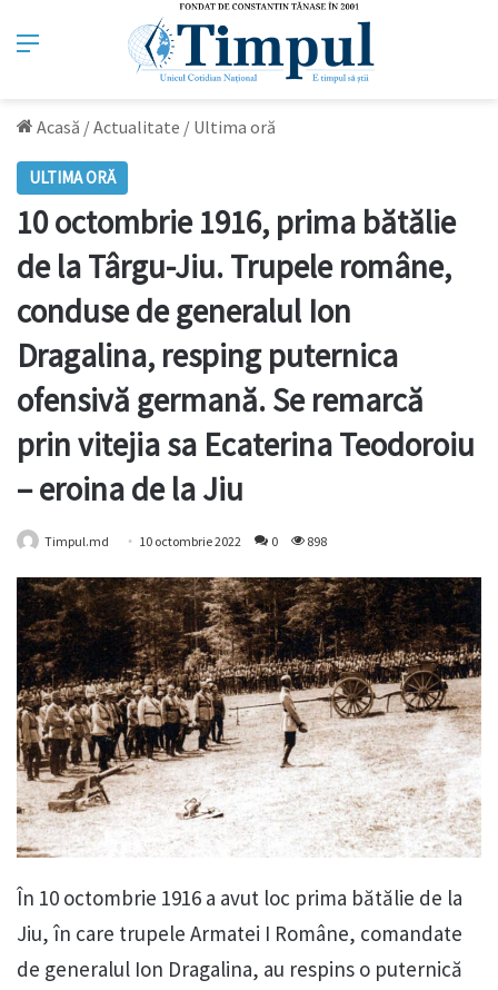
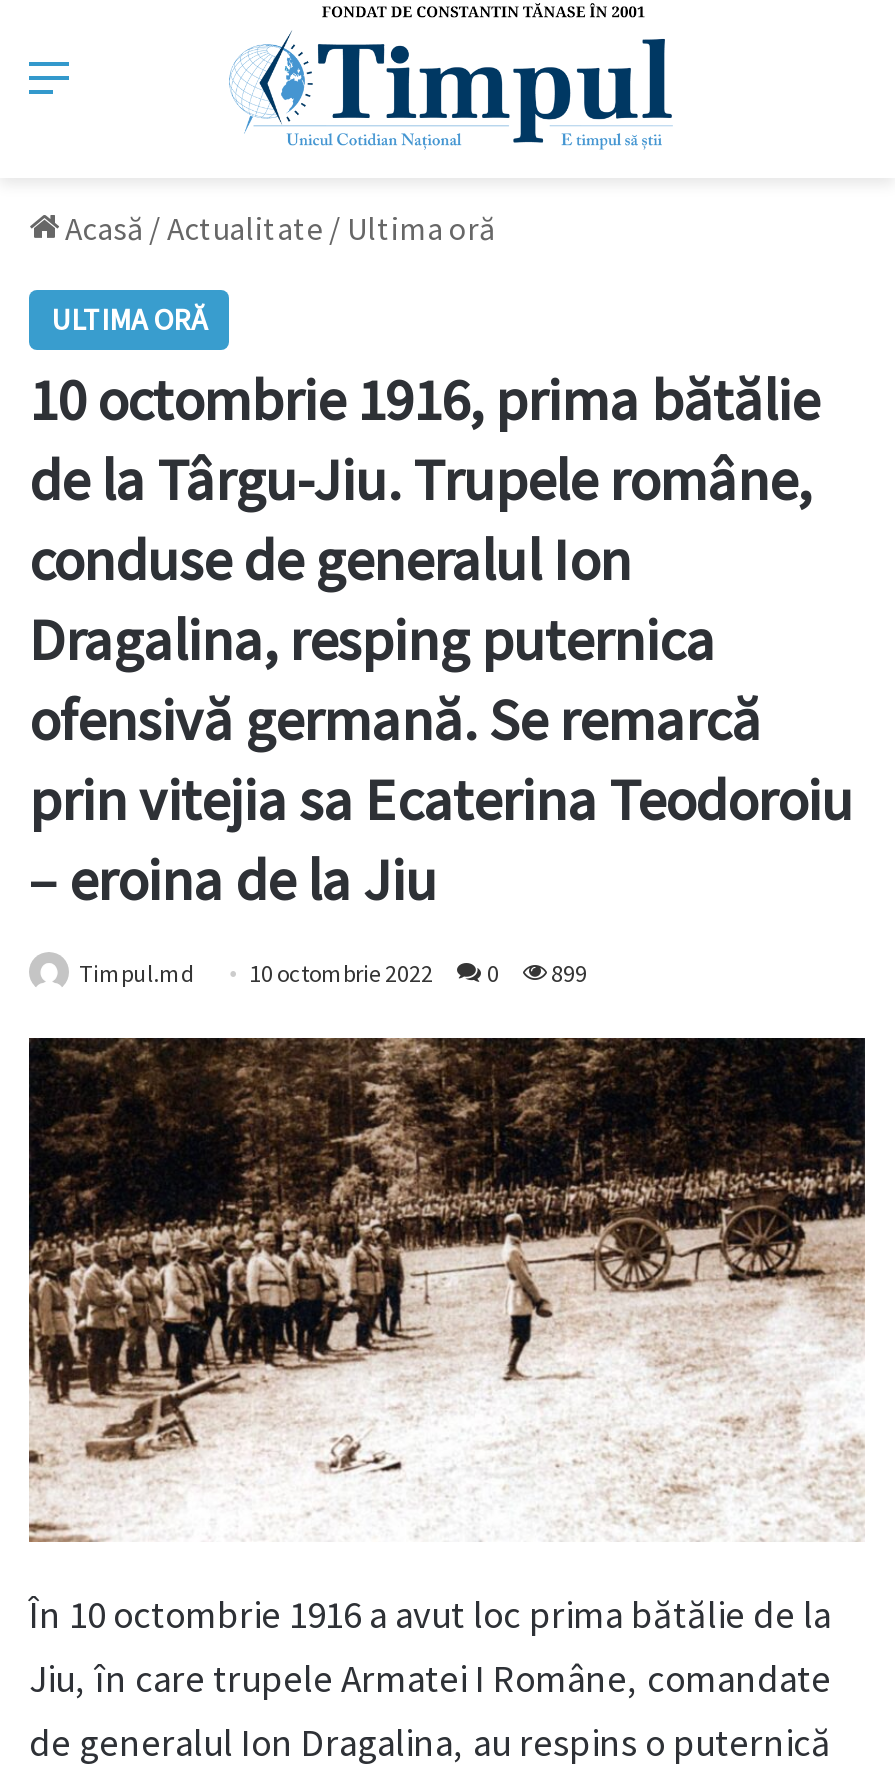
[44,533,327,550] Timpul.md 10 octombrie 2022 0 898 -> [79,959,587,989] Timpul.md 10 octombrie 2022 0 899

